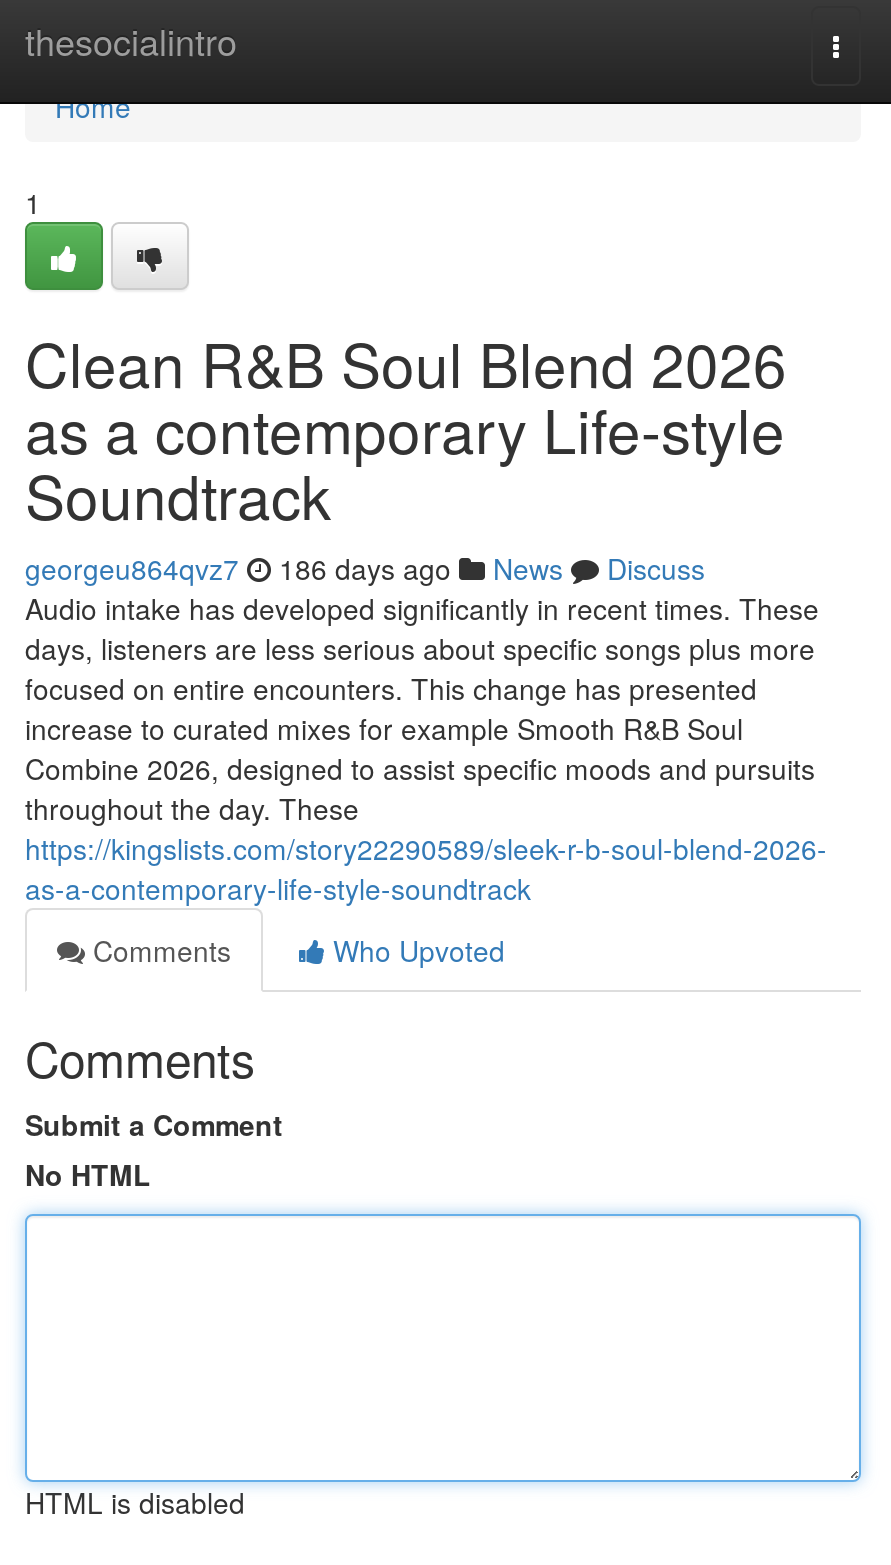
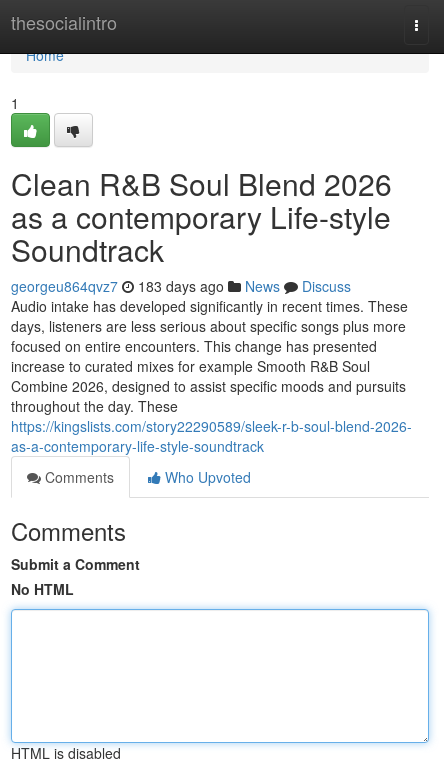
[25,548,705,588] georgeu864qvz7 186 days ago News Discuss -> [11,276,351,296] georgeu864qvz7 183 days ago News Discuss

